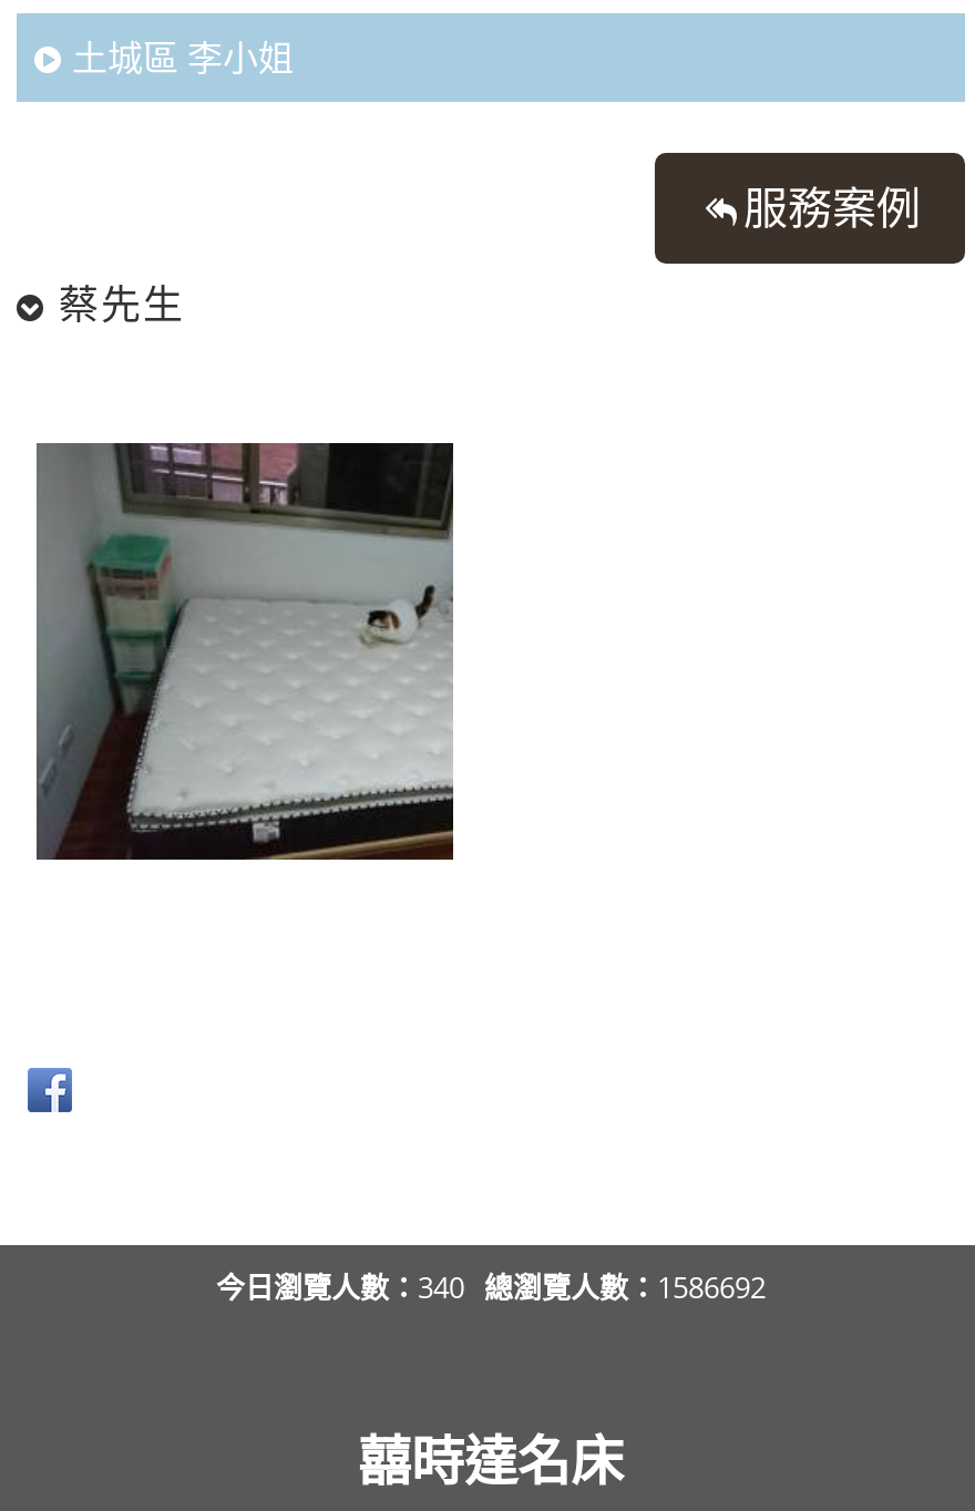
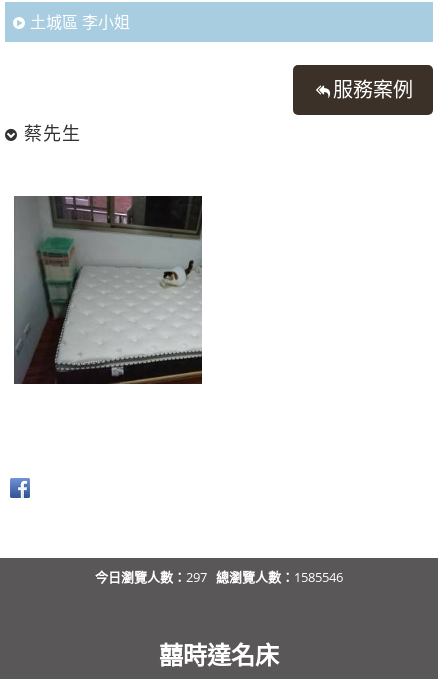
[216,1266,766,1306] 今日瀏覽人數：340總瀏覽人數：1586692 -> [95,567,343,585] 今日瀏覽人數：297總瀏覽人數：1585546

